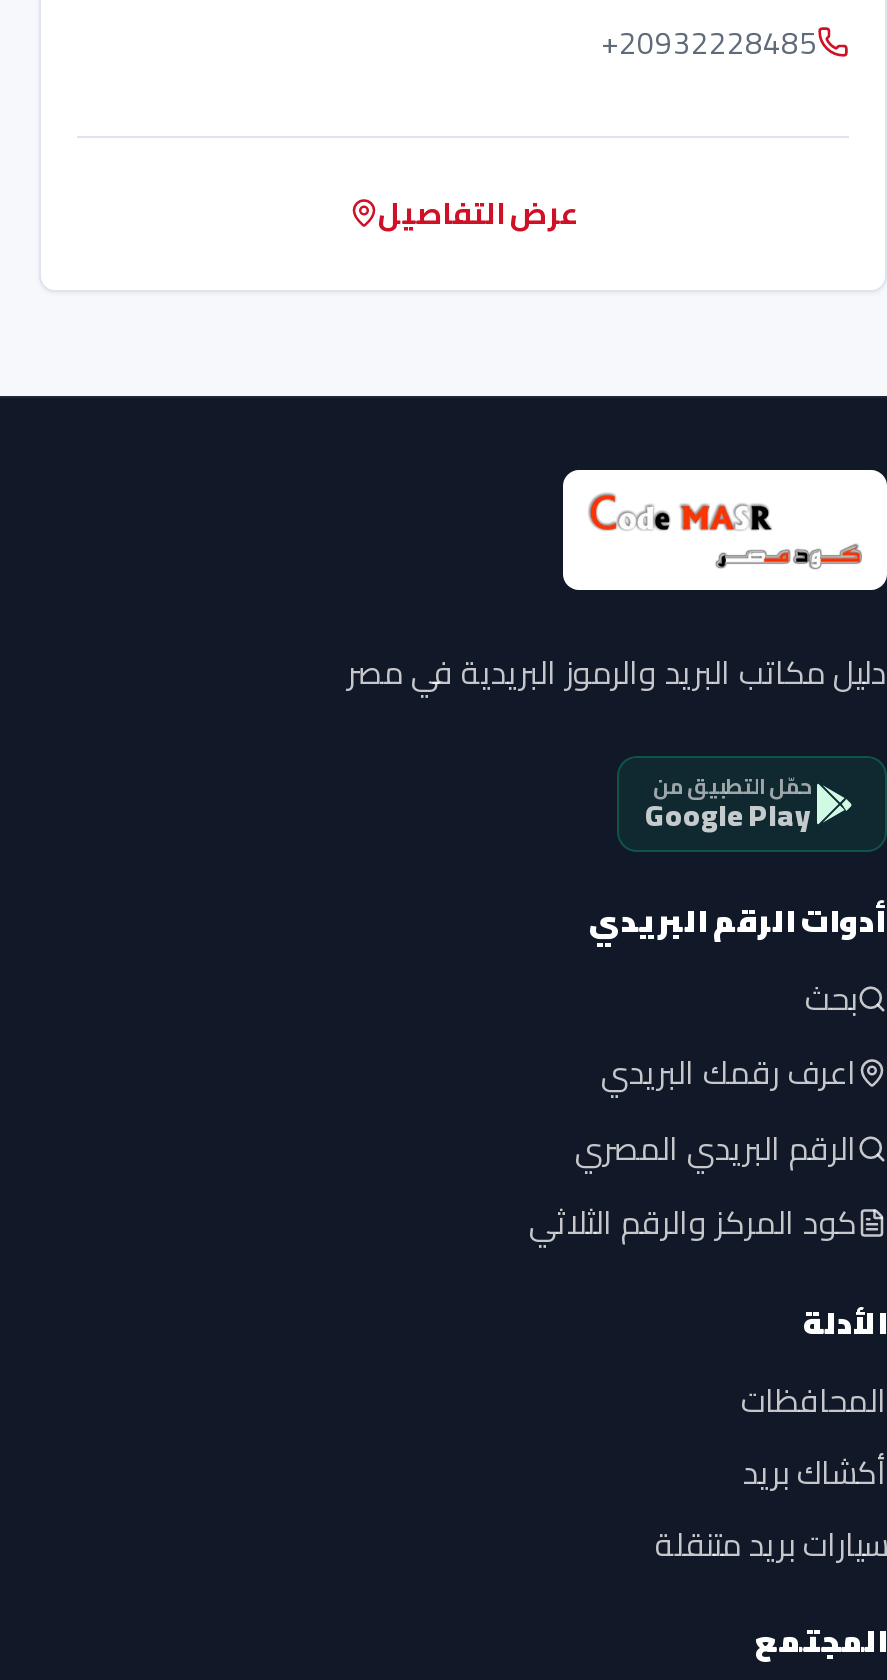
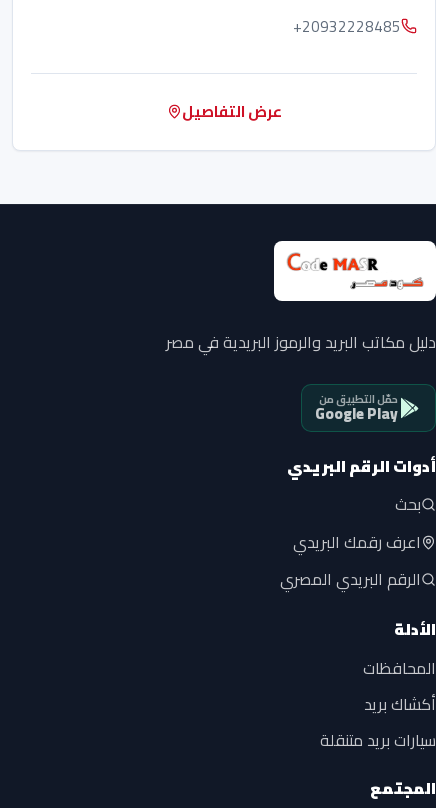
[529,1192,857,1252] كود المركز والرقم الثلاثي -> none

